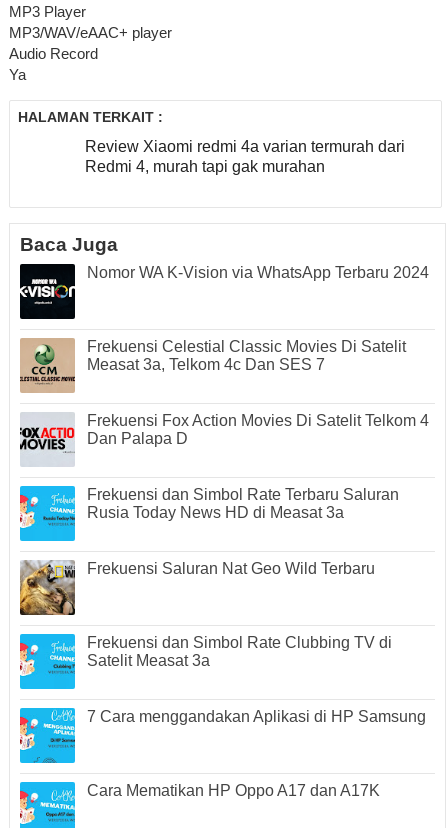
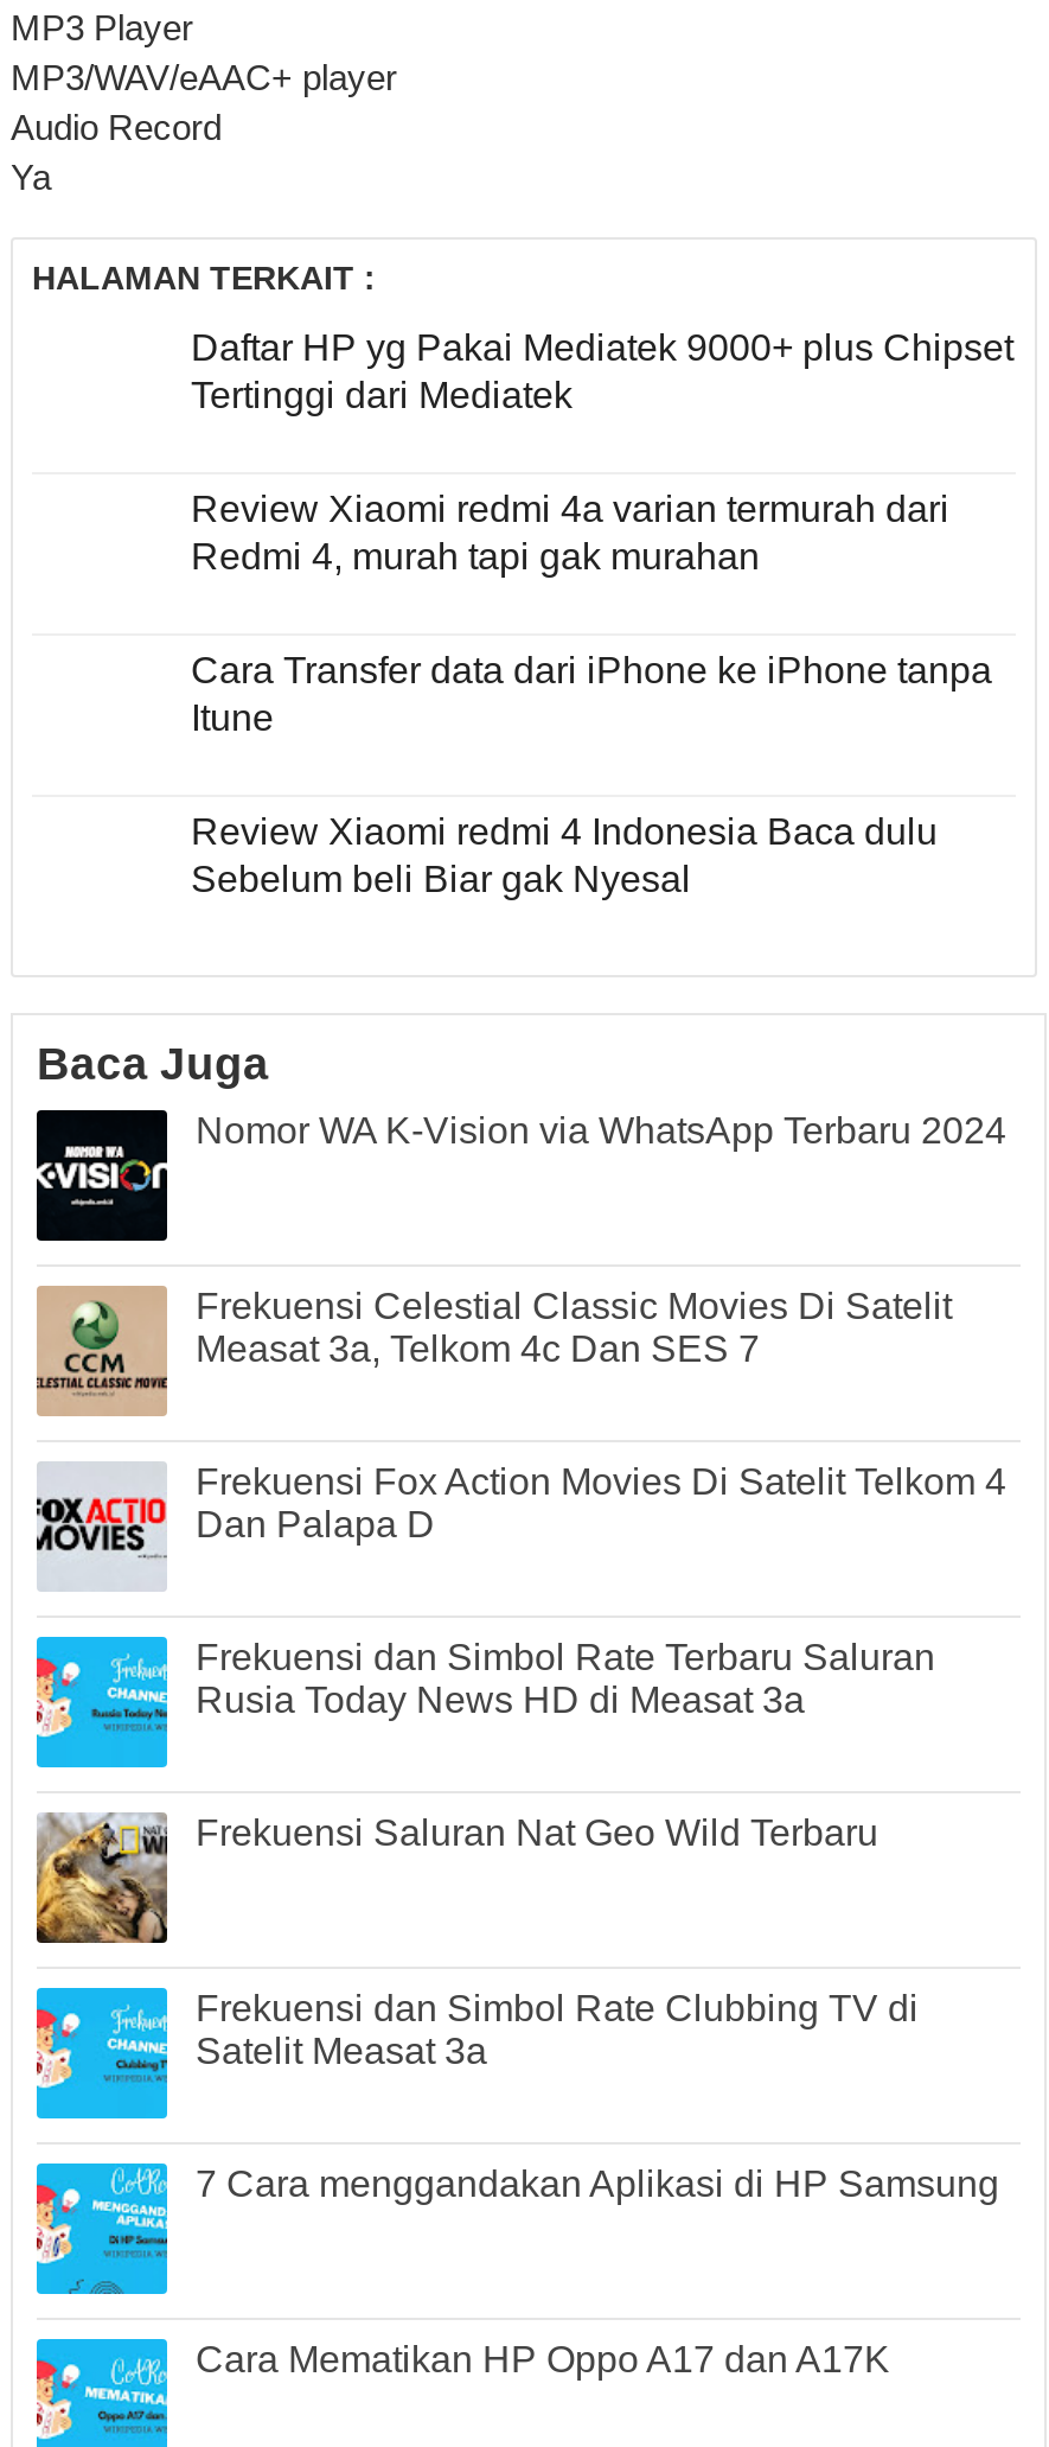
none -> [191,327,1013,414] Daftar HP yg Pakai Mediatek 9000+ plus Chipset | Tertinggi dari Mediatek
none -> [191,649,992,898] Cara Transfer data dari iPhone ke iPhone tanpa | Itune | Review Xiaomi redmi 4 Indonesia Baca dulu | Sebelum beli Biar gak Nyesal

